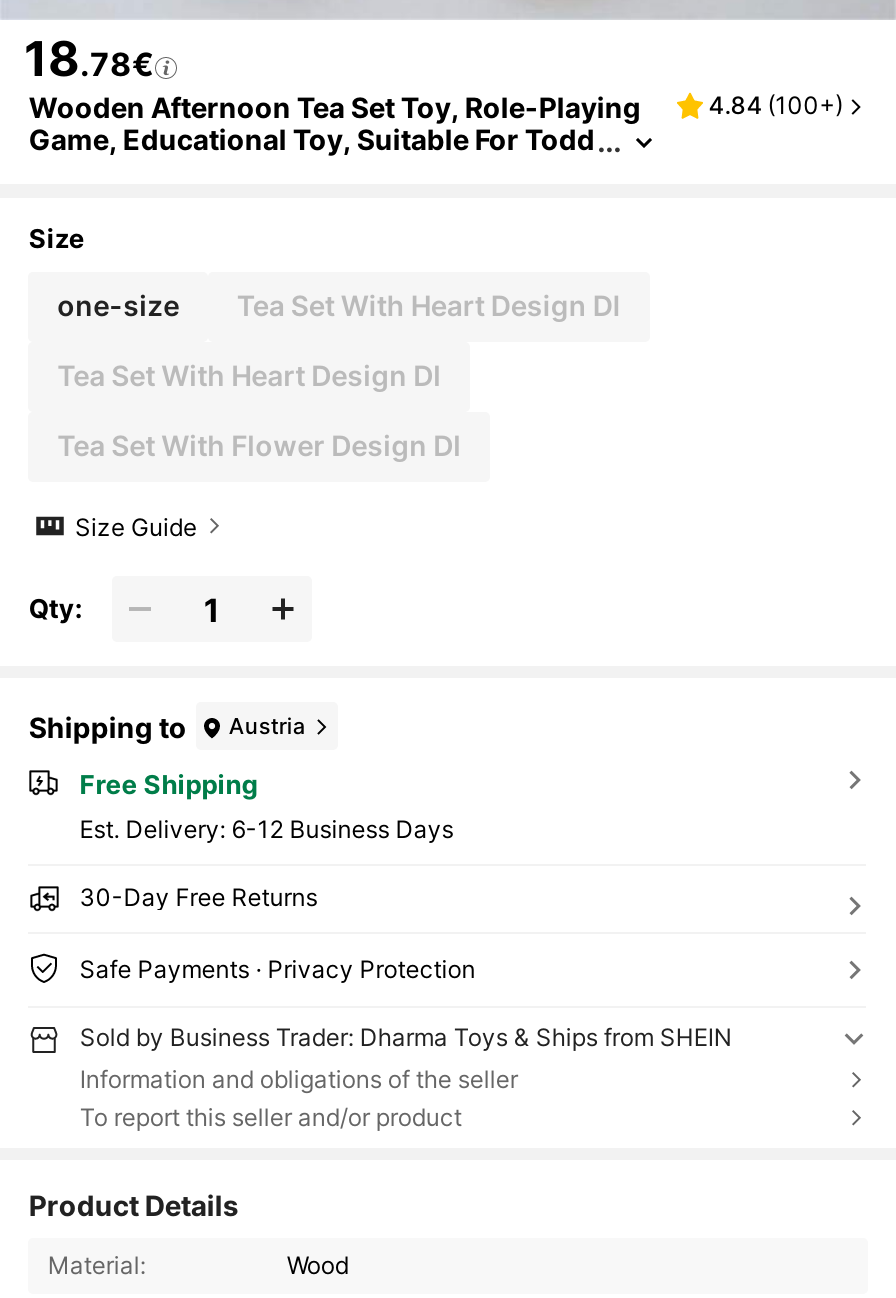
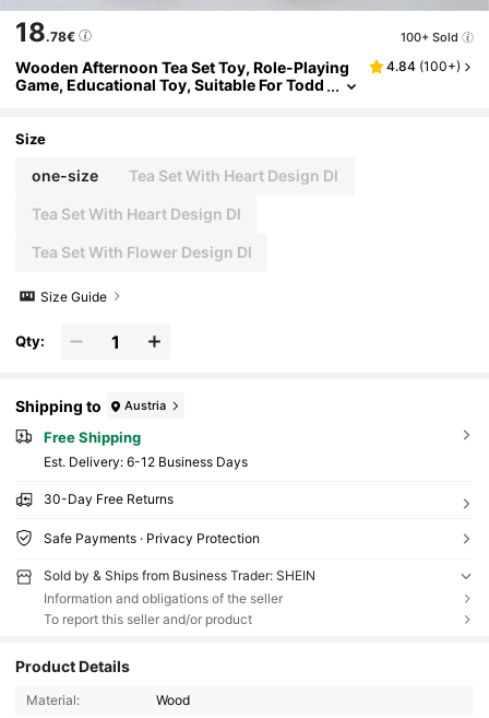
none -> [401,29,459,45] 100+ Sold
[80,1023,732,1053] Sold by Business Trader: Dharma Toys & Ships from SHEIN -> [44,568,315,584] Sold by & Ships from Business Trader: SHEIN

